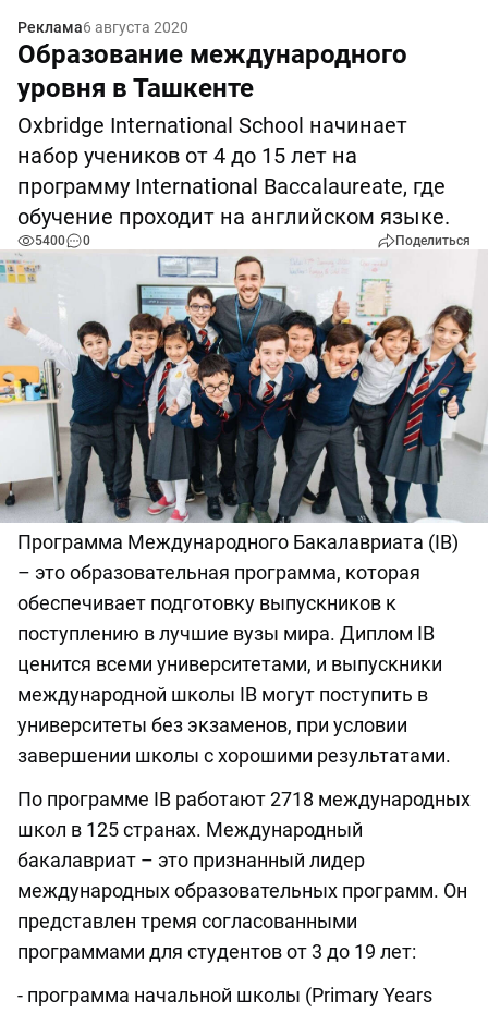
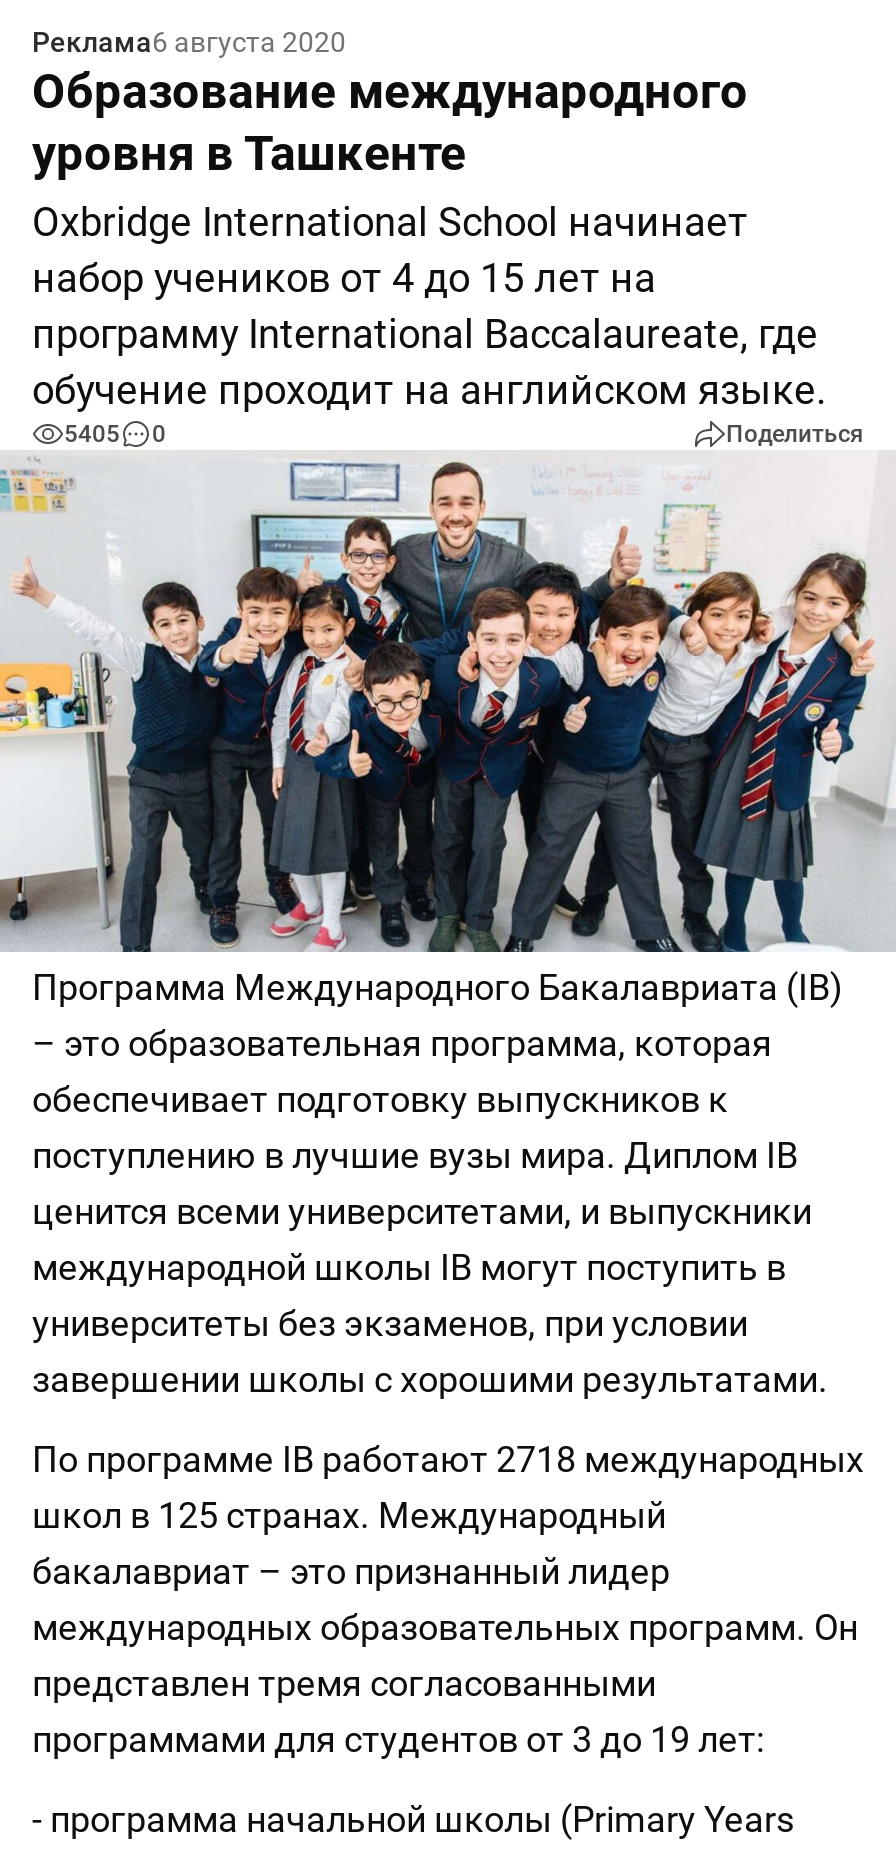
[35,233,90,248] 5400 0 -> [64,420,166,448] 5405 0

